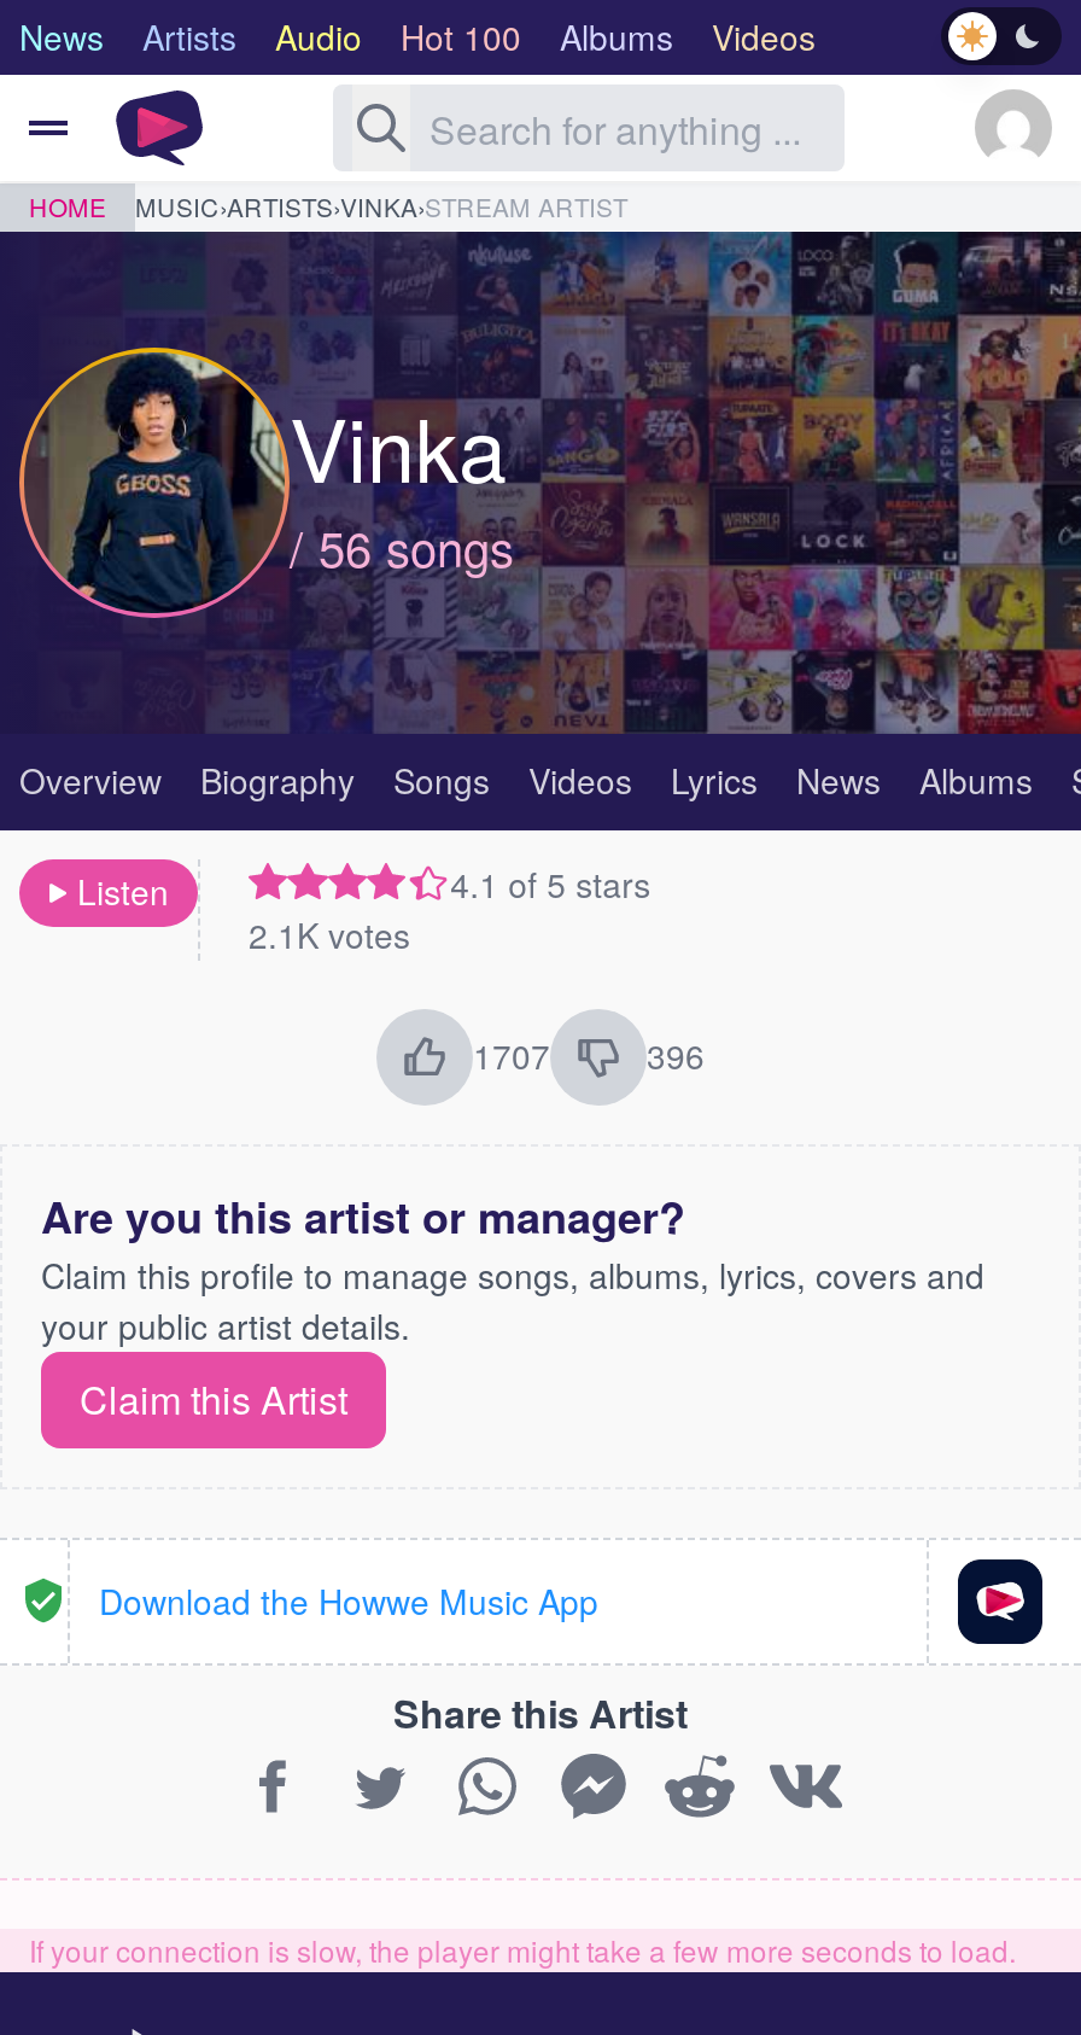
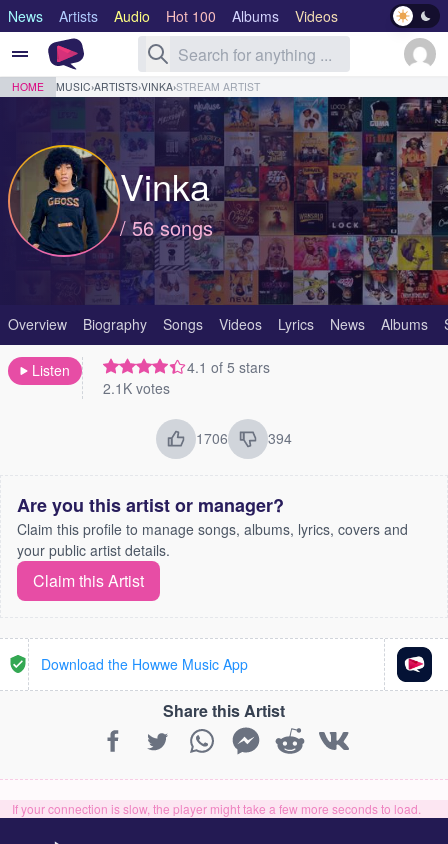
[473,1032,550,1080] 1707 -> [196,428,228,448] 1706
[647,1032,705,1080] 396 -> [268,428,292,448] 394

